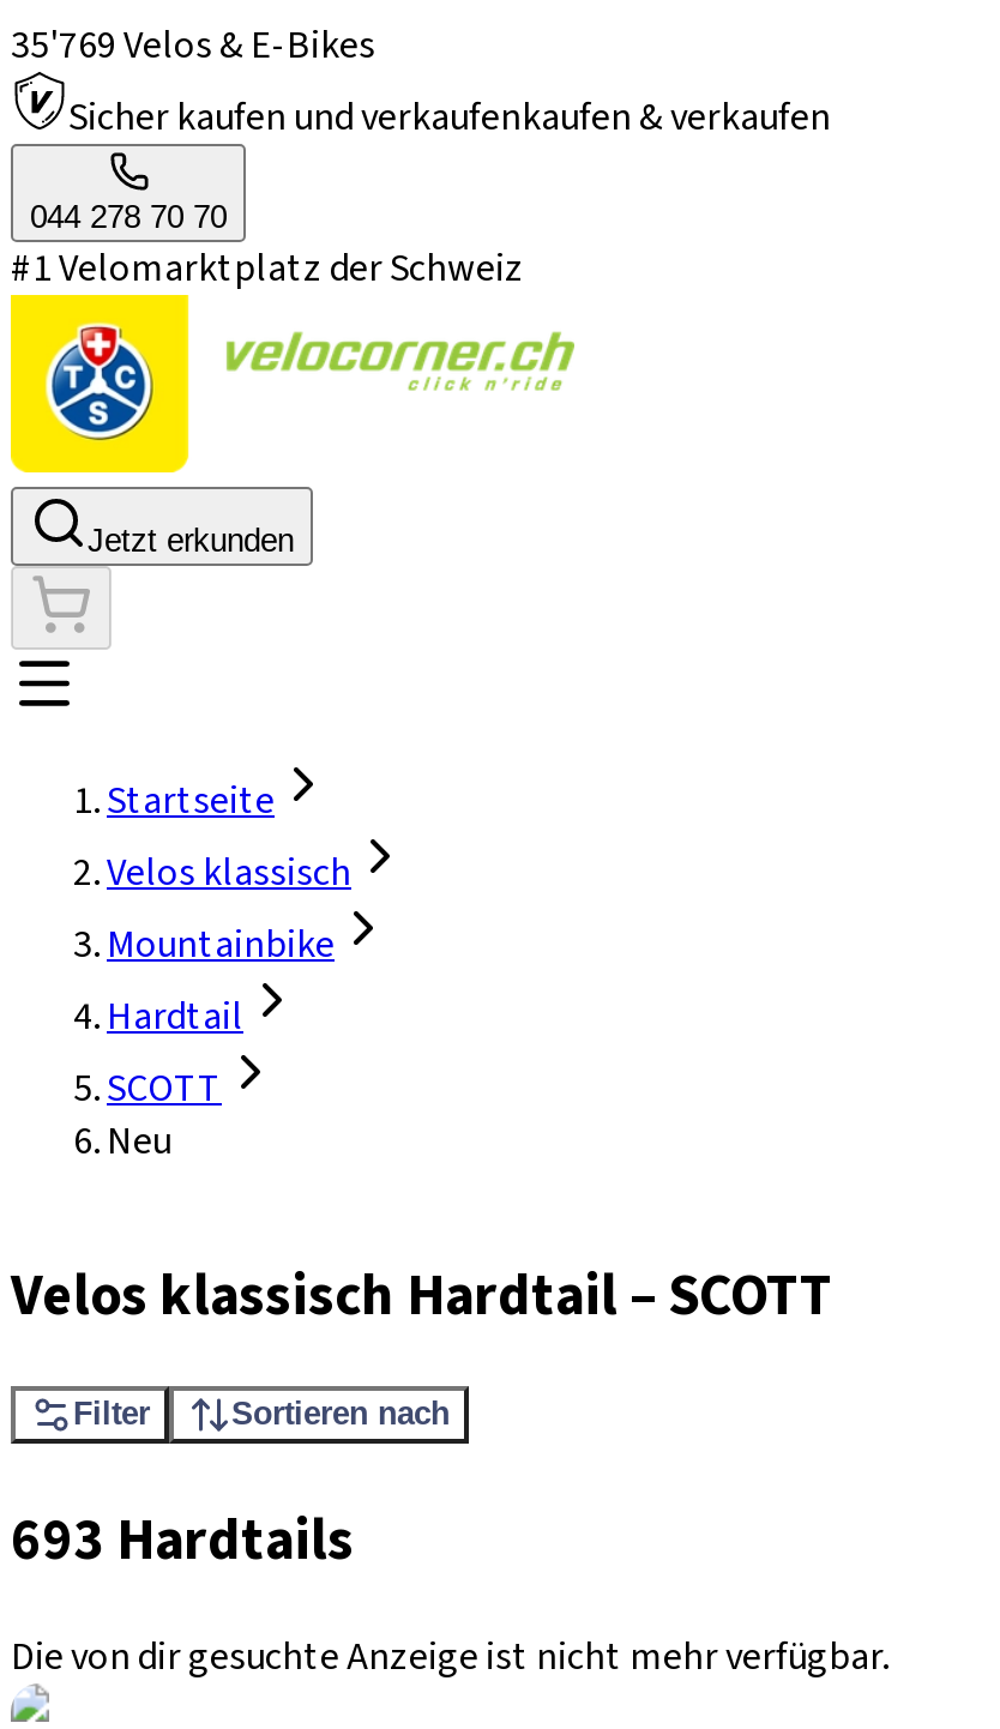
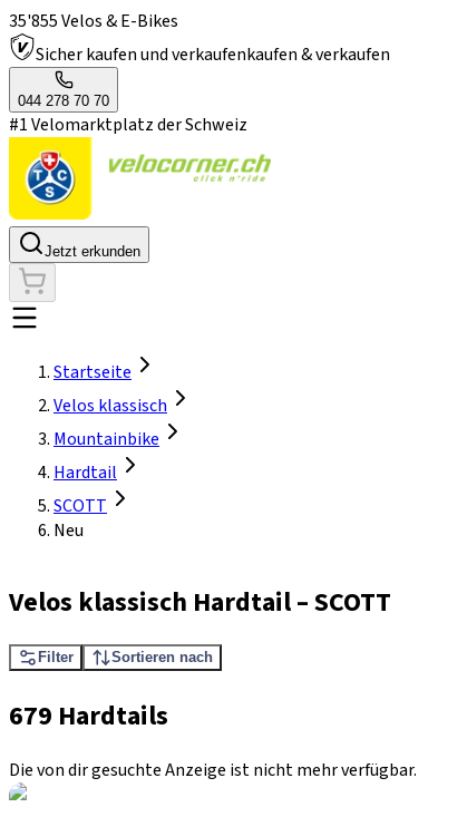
[11,19,375,72] 35'769 Velos & E-Bikes -> [9,9,178,33] 35'855 Velos & E-Bikes
[11,1498,354,1582] 693 Hardtails -> [9,696,168,735] 679 Hardtails

